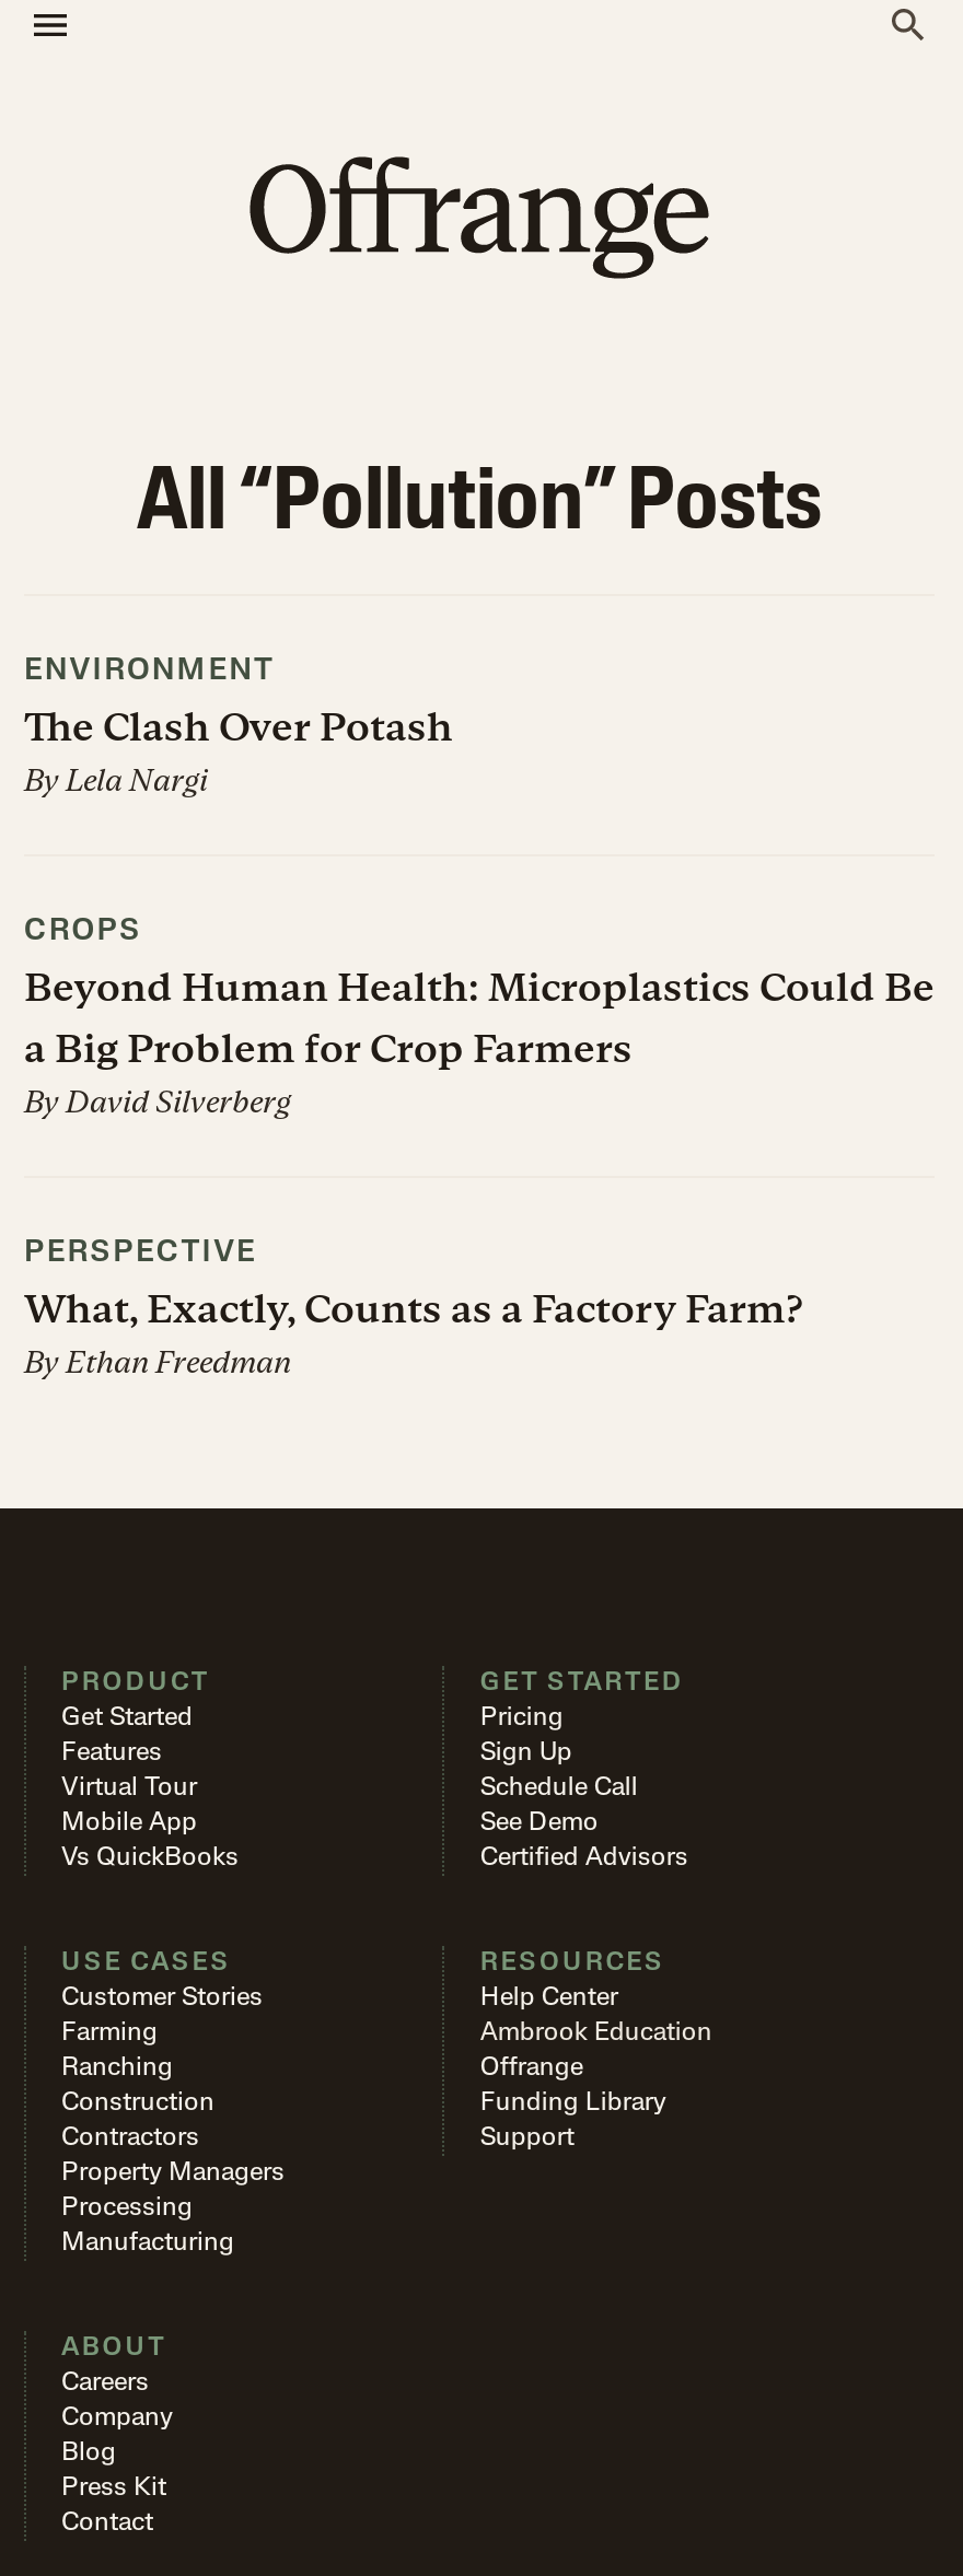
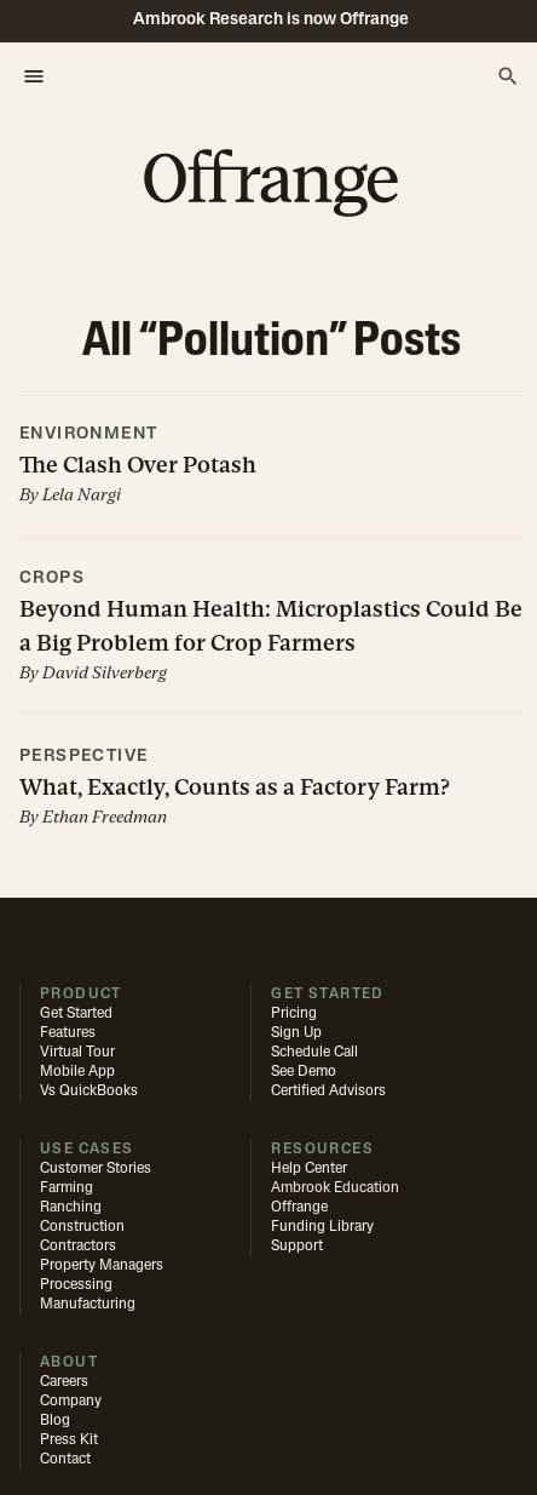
none -> [133,11,409,29] Ambrook Research is now Offrange

